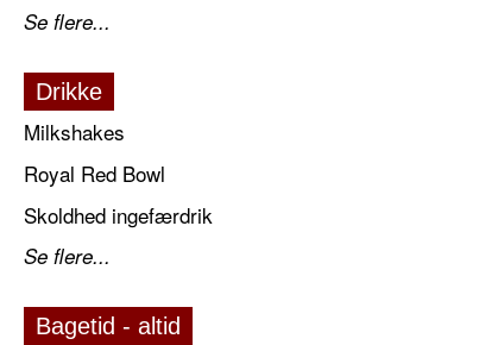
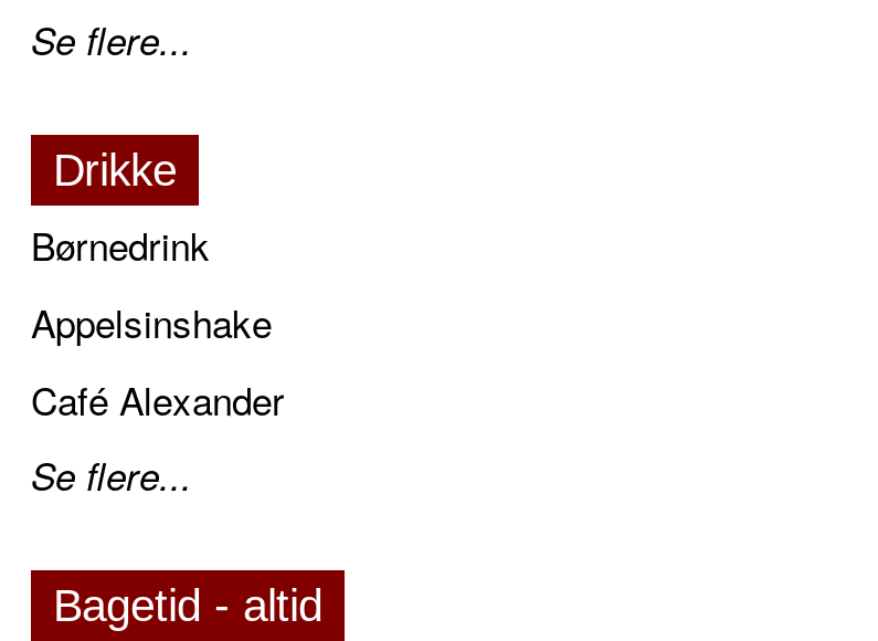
[24,117,213,230] Milkshakes | Royal Red Bowl | Skoldhed ingefærdrik -> [31,217,285,427] Børnedrink | Appelsinshake | Café Alexander

